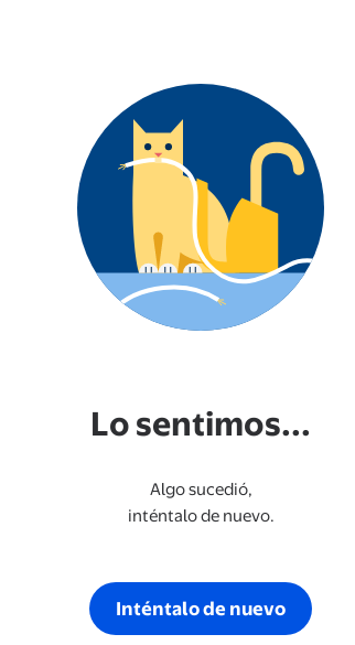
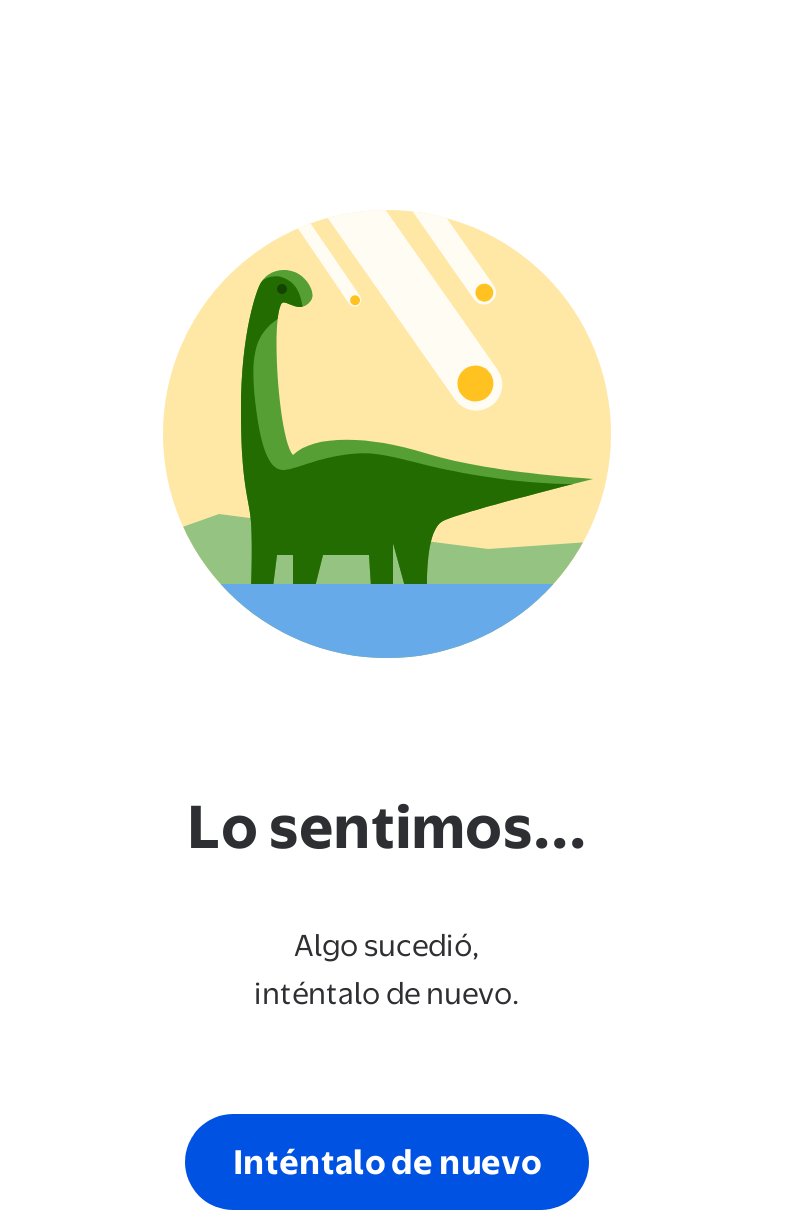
[76,83,325,307] [image] -> [163,210,611,612] [image]

